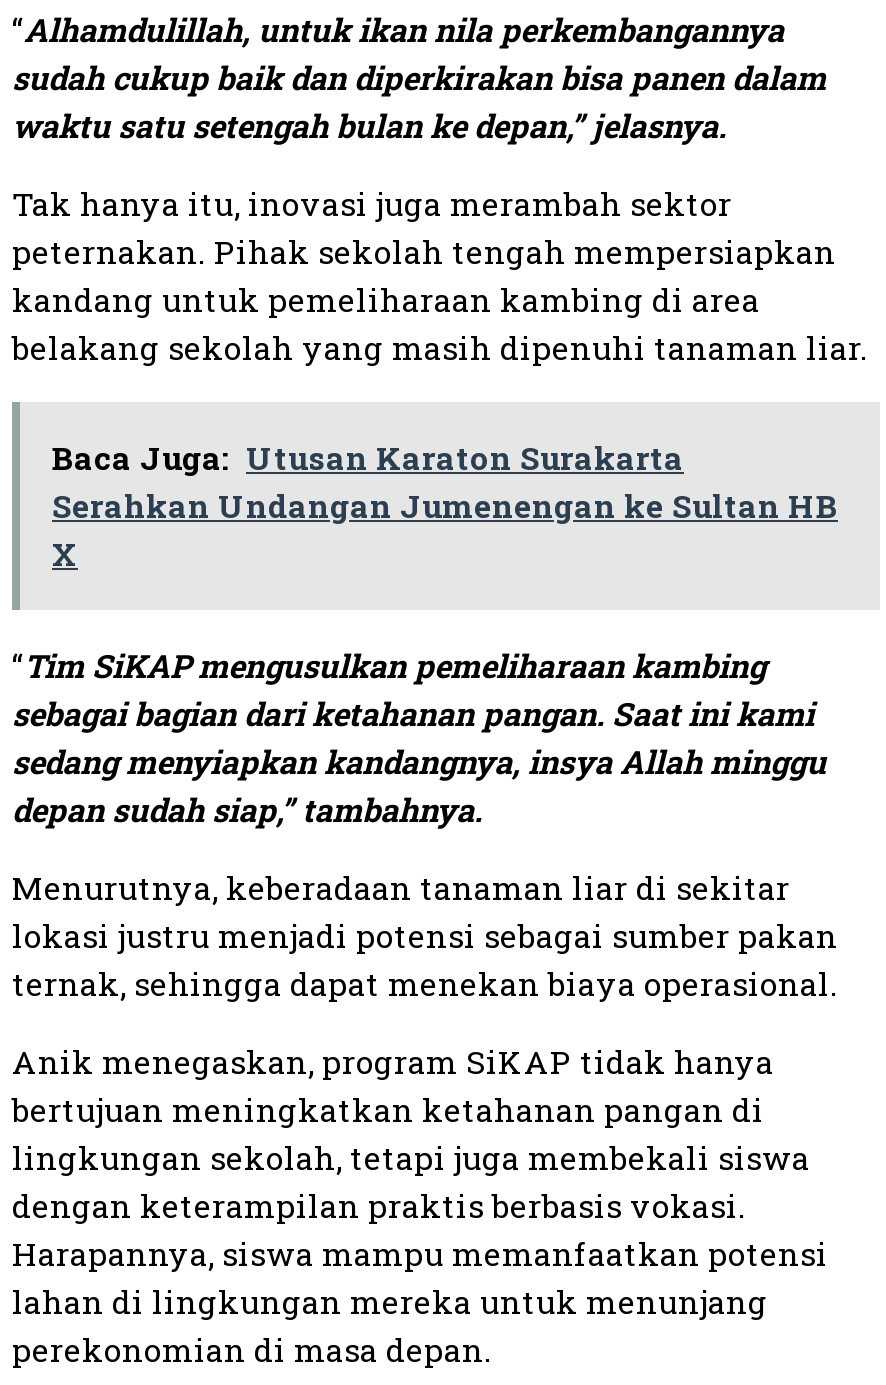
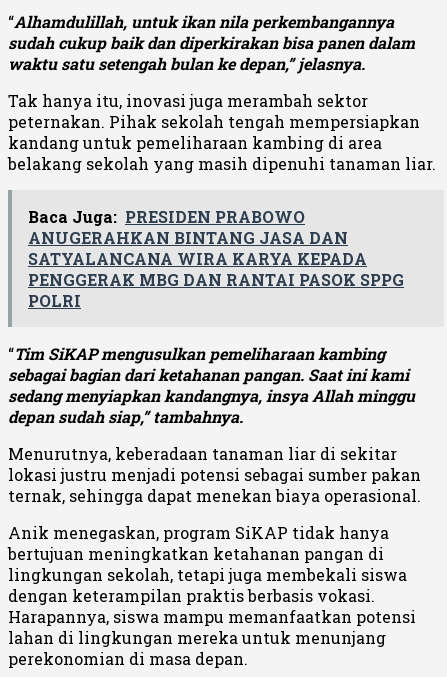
[52,437,838,575] Baca Juga: Utusan Karaton Surakarta | Serahkan Undangan Jumenengan ke Sultan HB | X -> [28,206,404,311] Baca Juga: PRESIDEN PRABOWO | ANUGERAHKAN BINTANG JASA DAN | SATYALANCANA WIRA KARYA KEPADA | PENGGERAK MBG DAN RANTAI PASOK SPPG | POLRI

